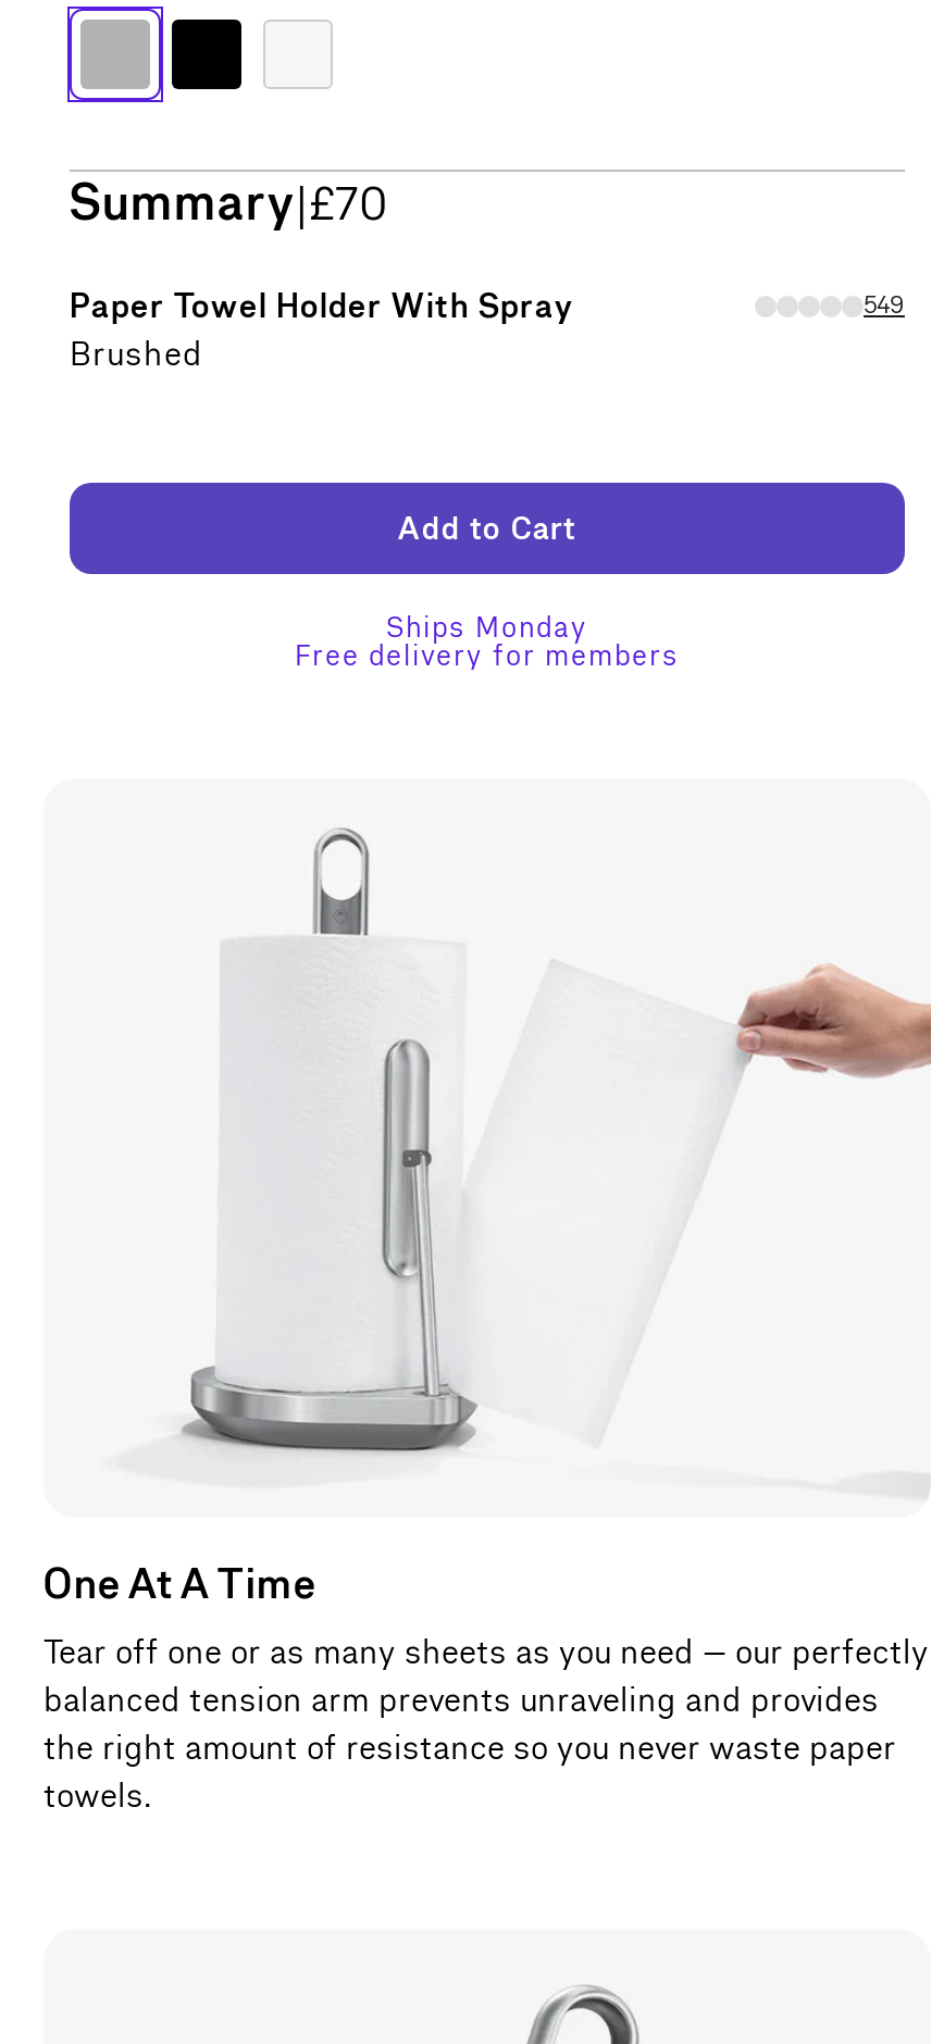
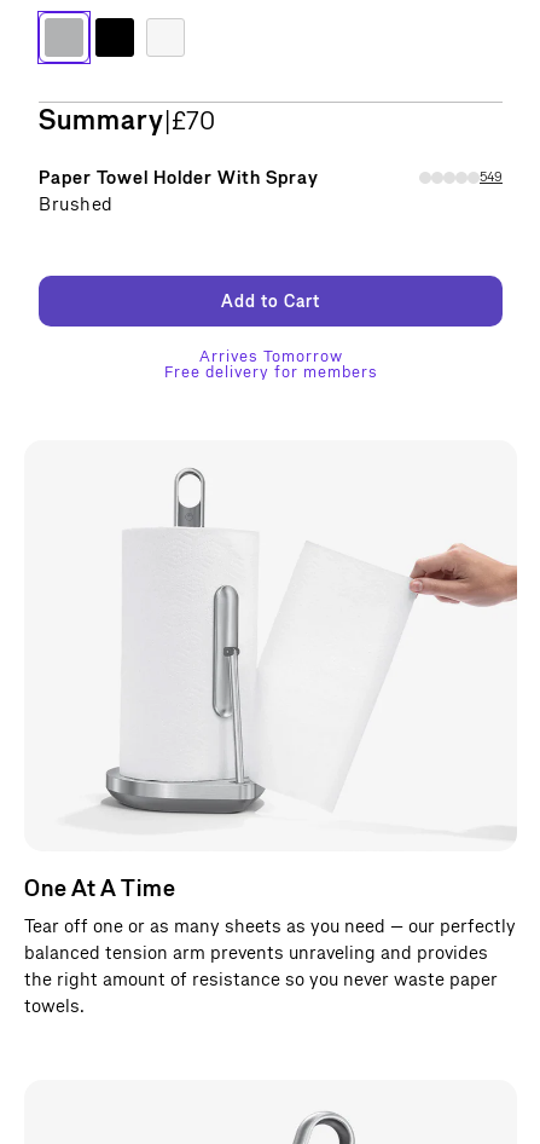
[386,611,588,644] Ships Monday -> [199,347,342,365] Arrives Tomorrow

